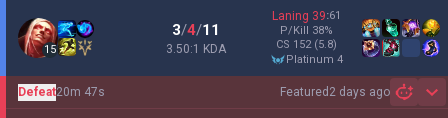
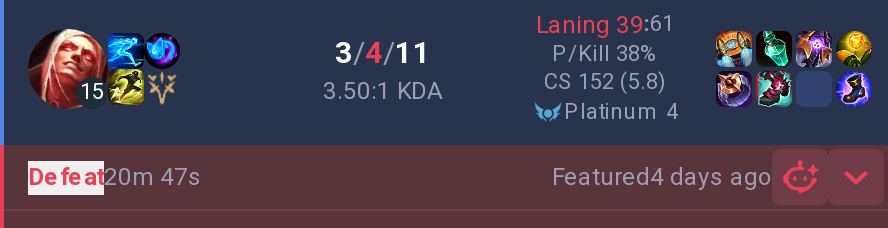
[280,84,390,99] Featured2 days ago -> [552,162,772,191] Featured4 days ago

